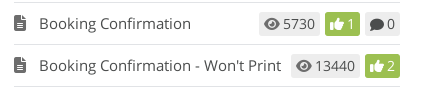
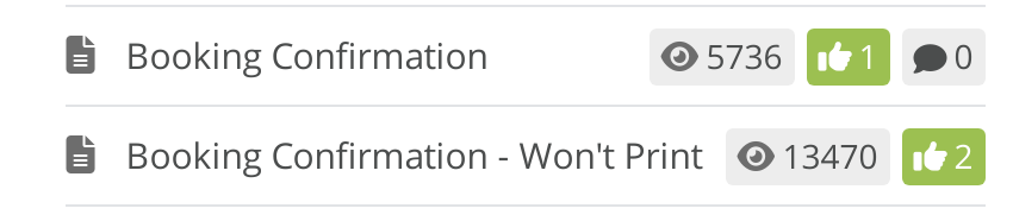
[283,14,395,33] 5730 1 0 -> [706,33,973,78] 5736 1 0
[39,55,395,75] Booking Confirmation - Won't Print 13440 2 -> [126,131,973,178] Booking Confirmation - Won't Print 13470 2

